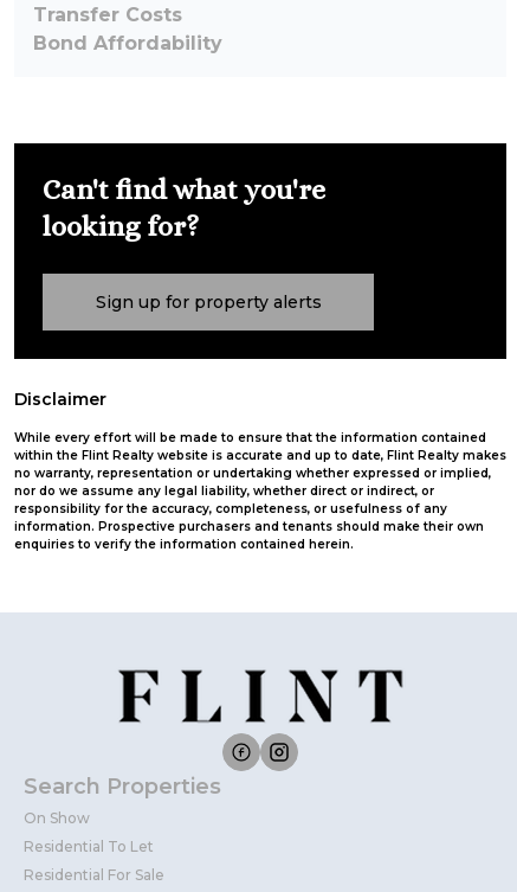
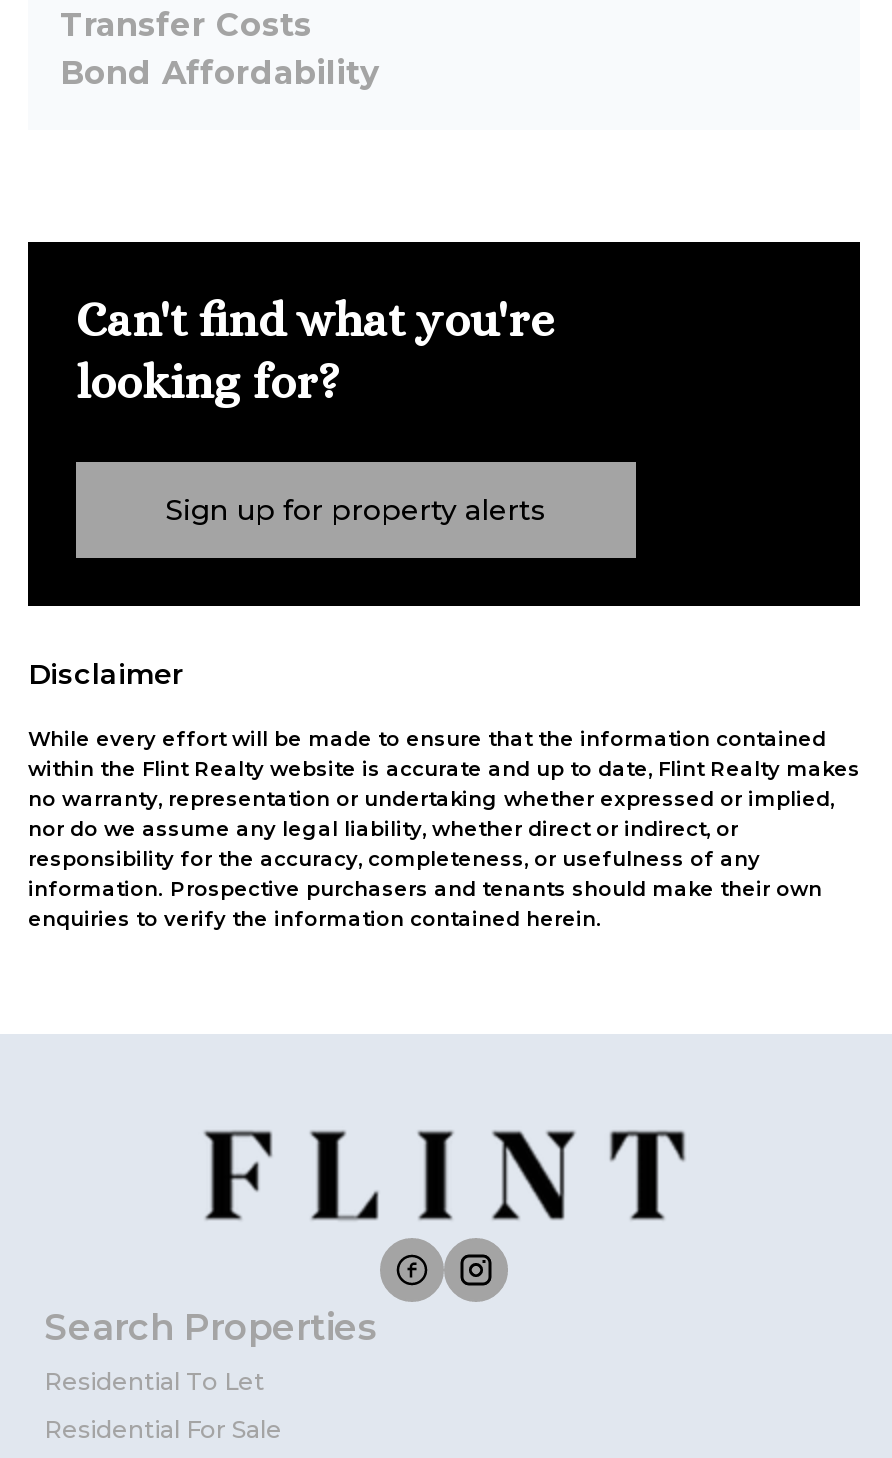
[24,809,90,827] On Show -> none

